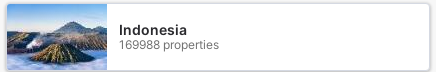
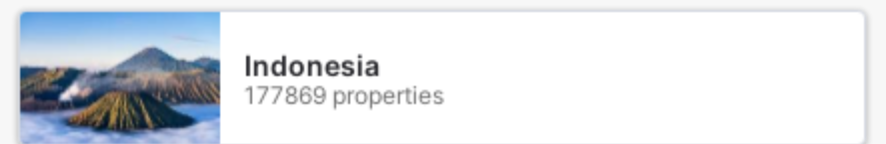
[119,37,219,52] 169988 properties -> [244,79,444,109] 177869 properties

